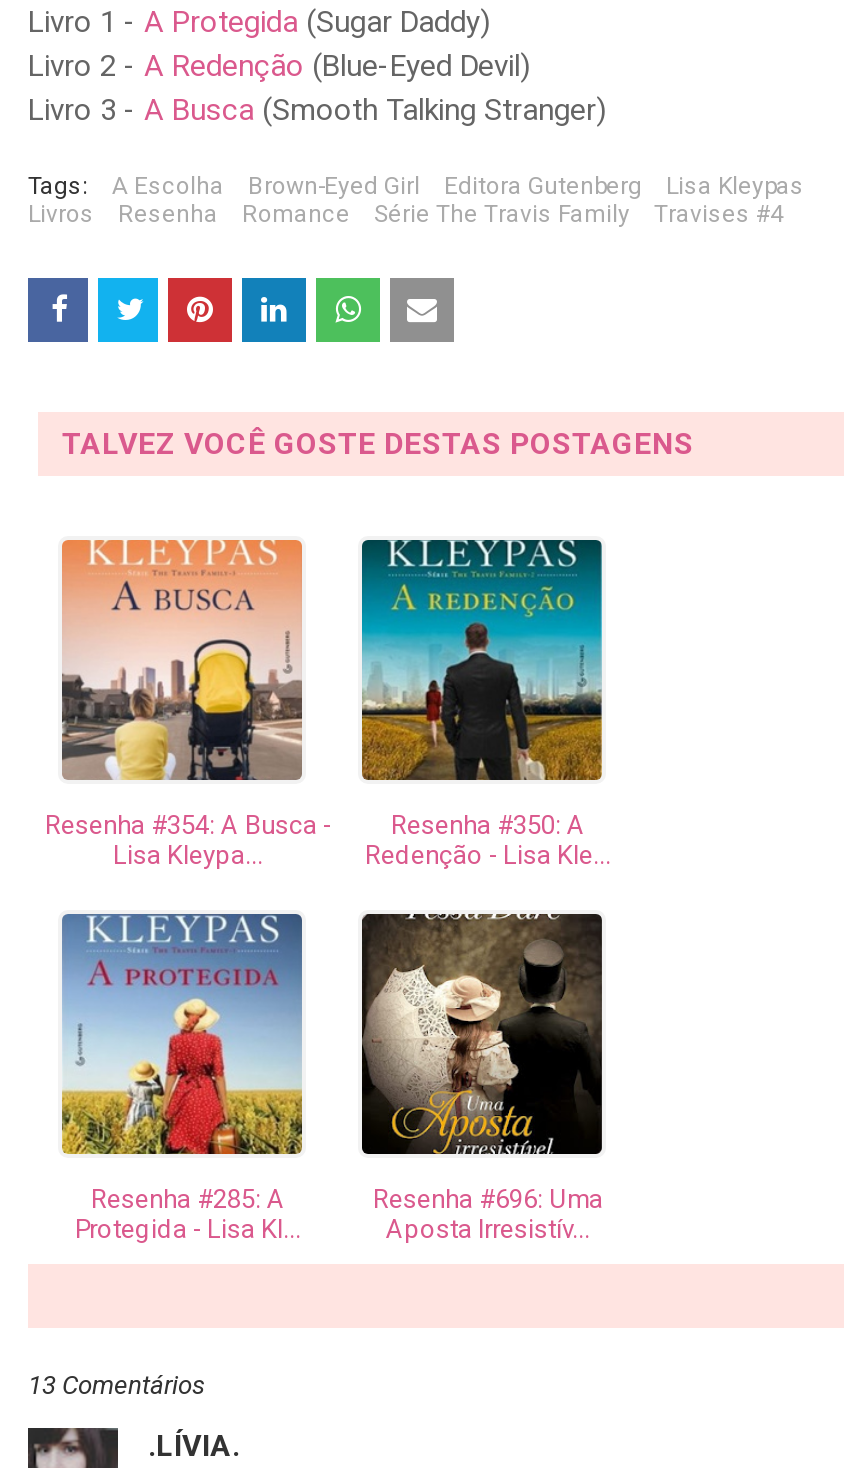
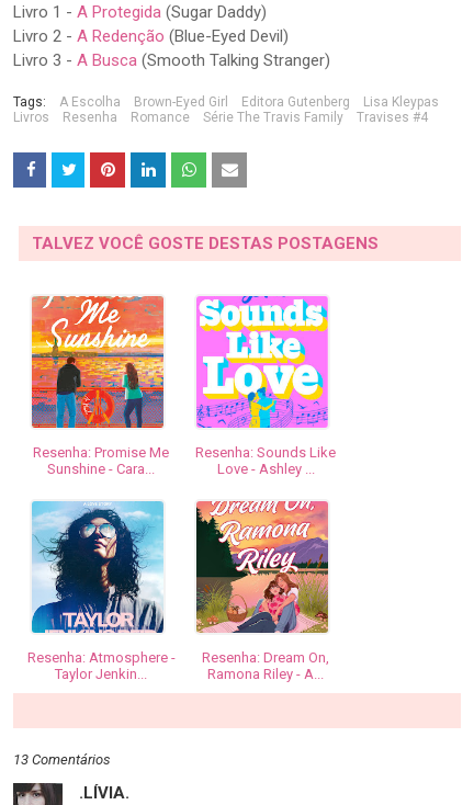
[45,538,331,871] [image] | Resenha #354: A Busca - | Lisa Kleypa... -> [31,296,169,477] [image] | Resenha: Promise Me | Sunshine - Cara...
[360,538,611,871] [image] | Resenha #350: A | Redenção - Lisa Kle... -> [195,295,336,477] [image] | Resenha: Sounds Like | Love - Ashley ...
[60,912,304,1245] [image] | Resenha #285: A | Protegida - Lisa Kl... -> [27,500,175,682] [image] | Resenha: Atmosphere - | Taylor Jenkin...
[360,912,604,1245] [image] | Resenha #696: Uma | Aposta Irresistív... -> [195,500,329,682] [image] | Resenha: Dream On, | Ramona Riley - A...

